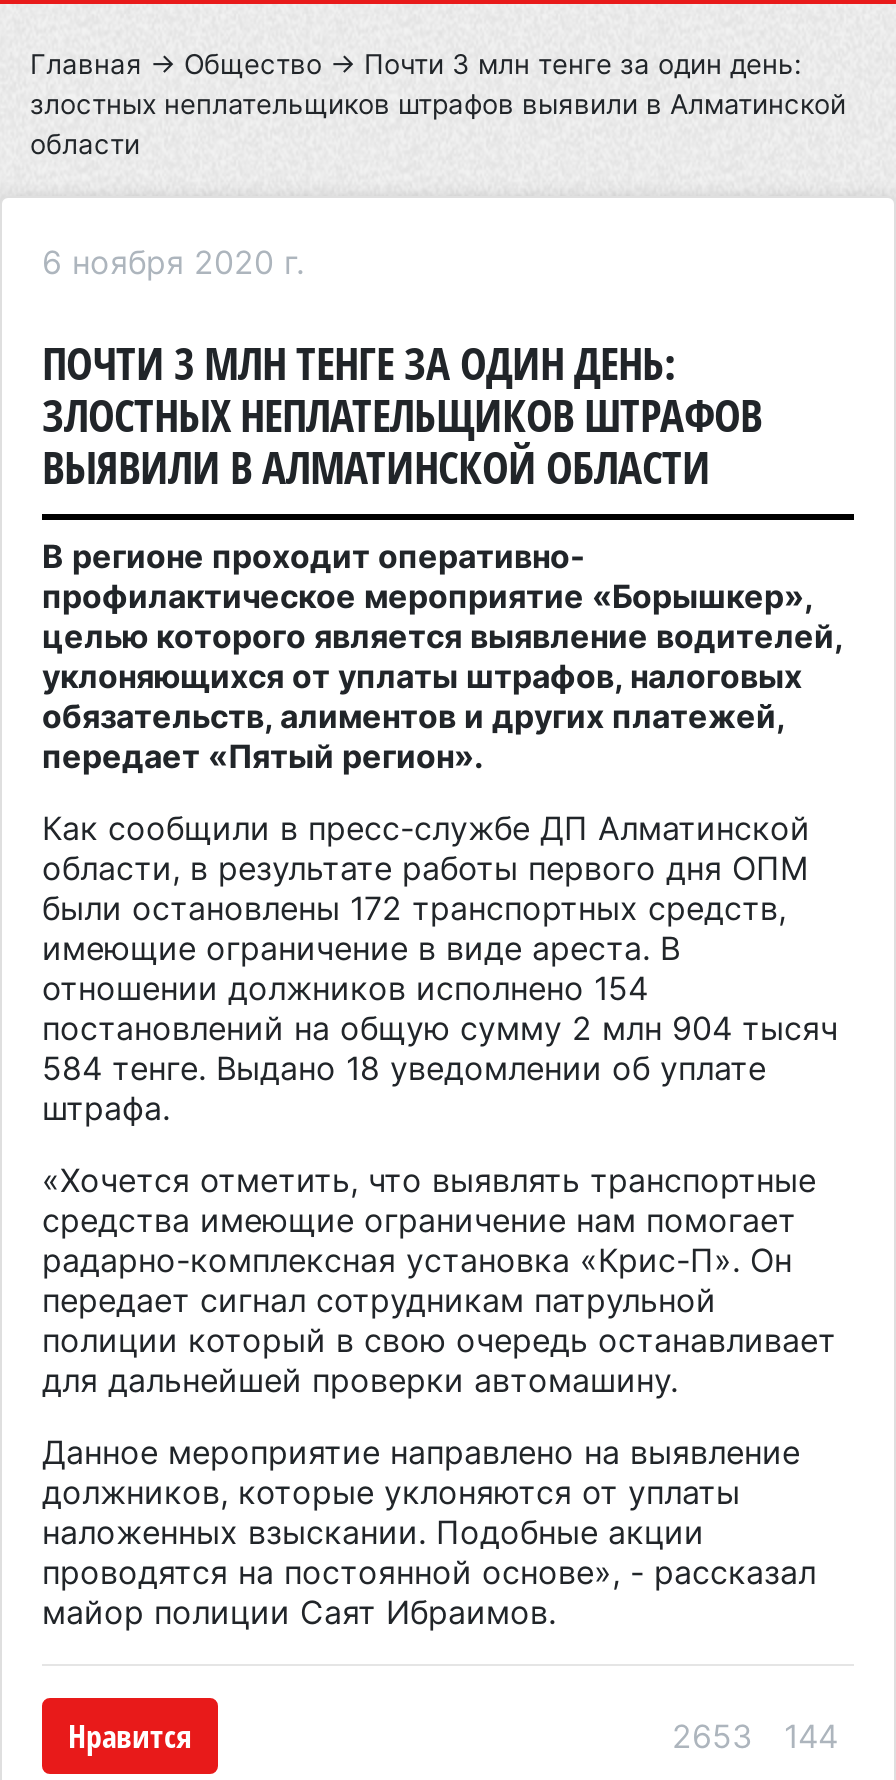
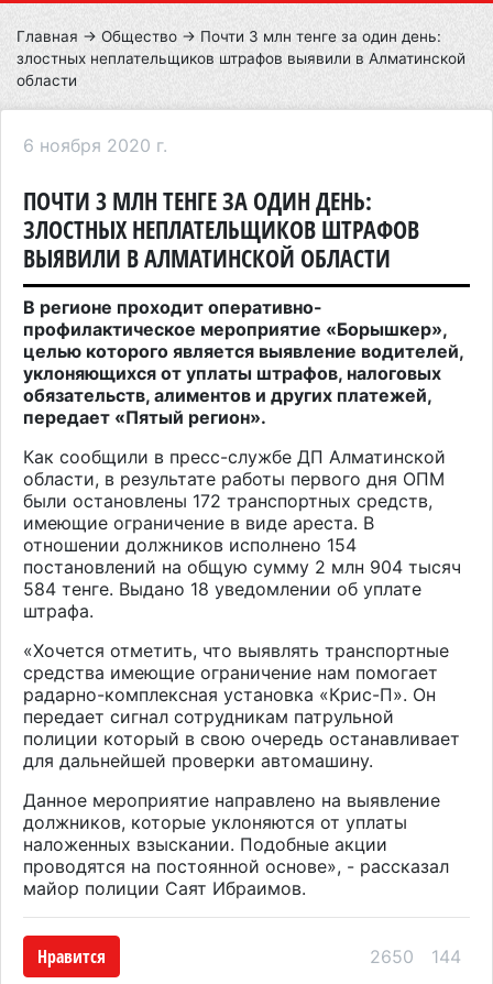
[672,1716,838,1756] 2653 144 -> [370,945,461,967] 2650 144

